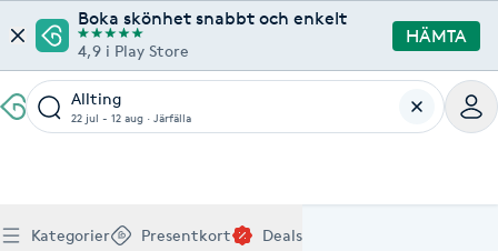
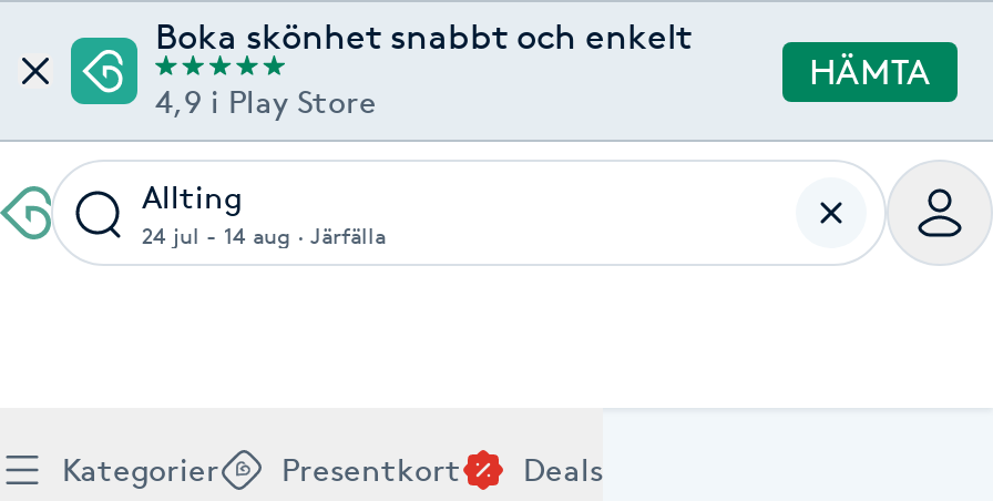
[71,110,191,125] 22 jul - 12 aug · Järfälla -> [142,220,386,249] 24 jul - 14 aug · Järfälla

